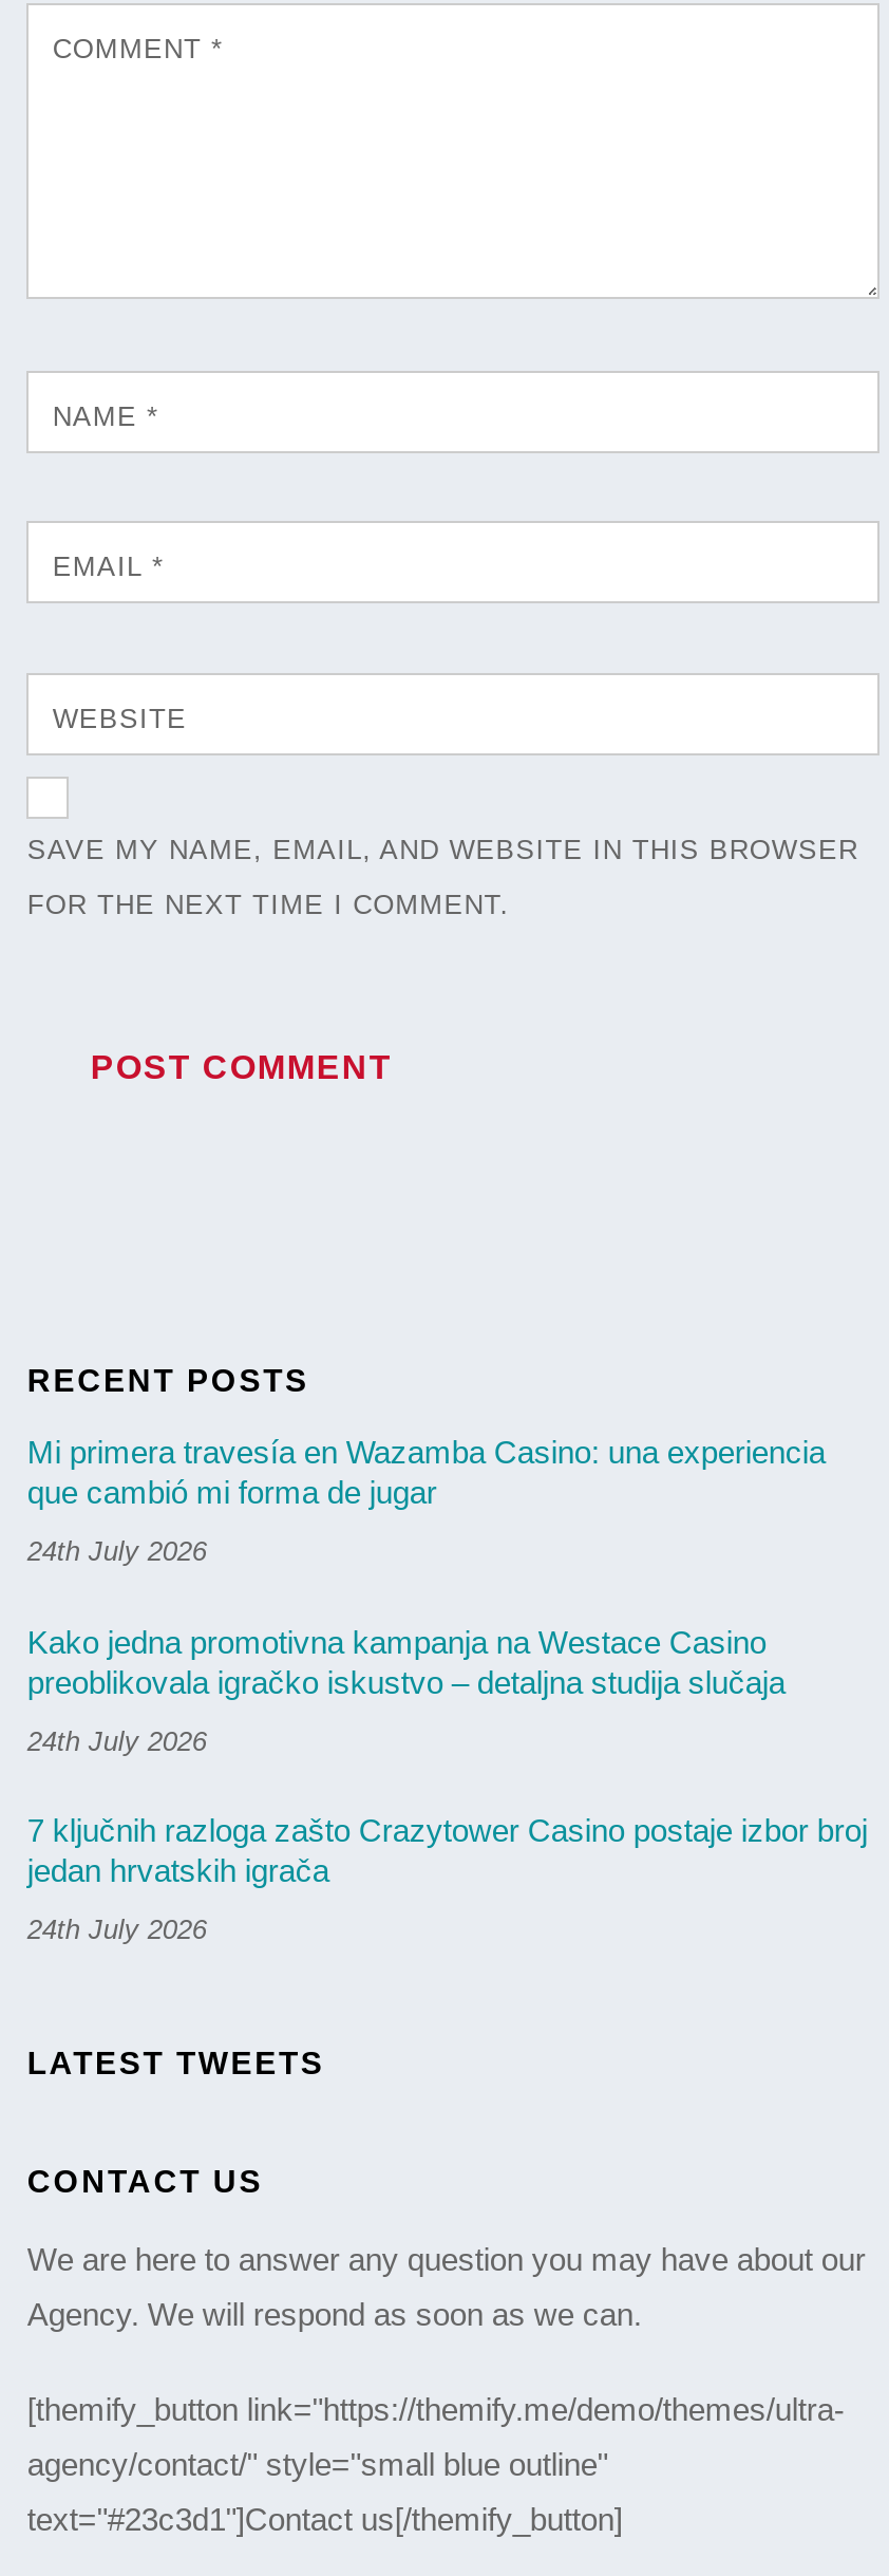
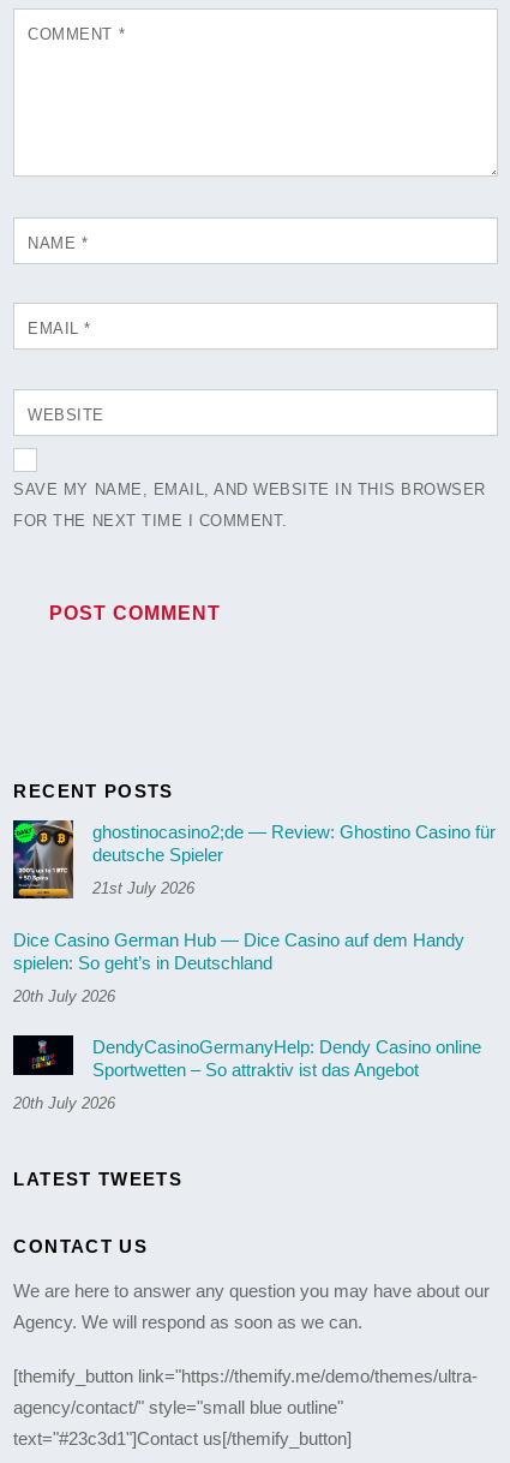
[27,1435,825,1511] Mi primera travesía en Wazamba Casino: una experiencia | que cambió mi forma de jugar -> [92,822,495,865] ghostinocasino2;de — Review: Ghostino Casino für | deutsche Spieler
[27,1536,207,1568] 24th July 2026 -> [92,880,194,898] 21st July 2026
[27,1623,785,1699] Kako jedna promotivna kampanja na Westace Casino | preoblikovala igračko iskustvo – detaljna studija slučaja -> [14,929,465,972] Dice Casino German Hub — Dice Casino auf dem Handy | spielen: So geht’s in Deutschland
[27,1725,207,1756] 24th July 2026 -> [14,987,116,1005] 20th July 2026
[27,1811,868,1888] 7 ključnih razloga zašto Crazytower Casino postaje izbor broj | jedan hrvatskih igrača -> [92,1036,481,1079] DendyCasinoGermanyHelp: Dendy Casino online | Sportwetten – So attraktiv ist das Angebot
[27,1913,207,1945] 24th July 2026 -> [14,1094,116,1112] 20th July 2026

